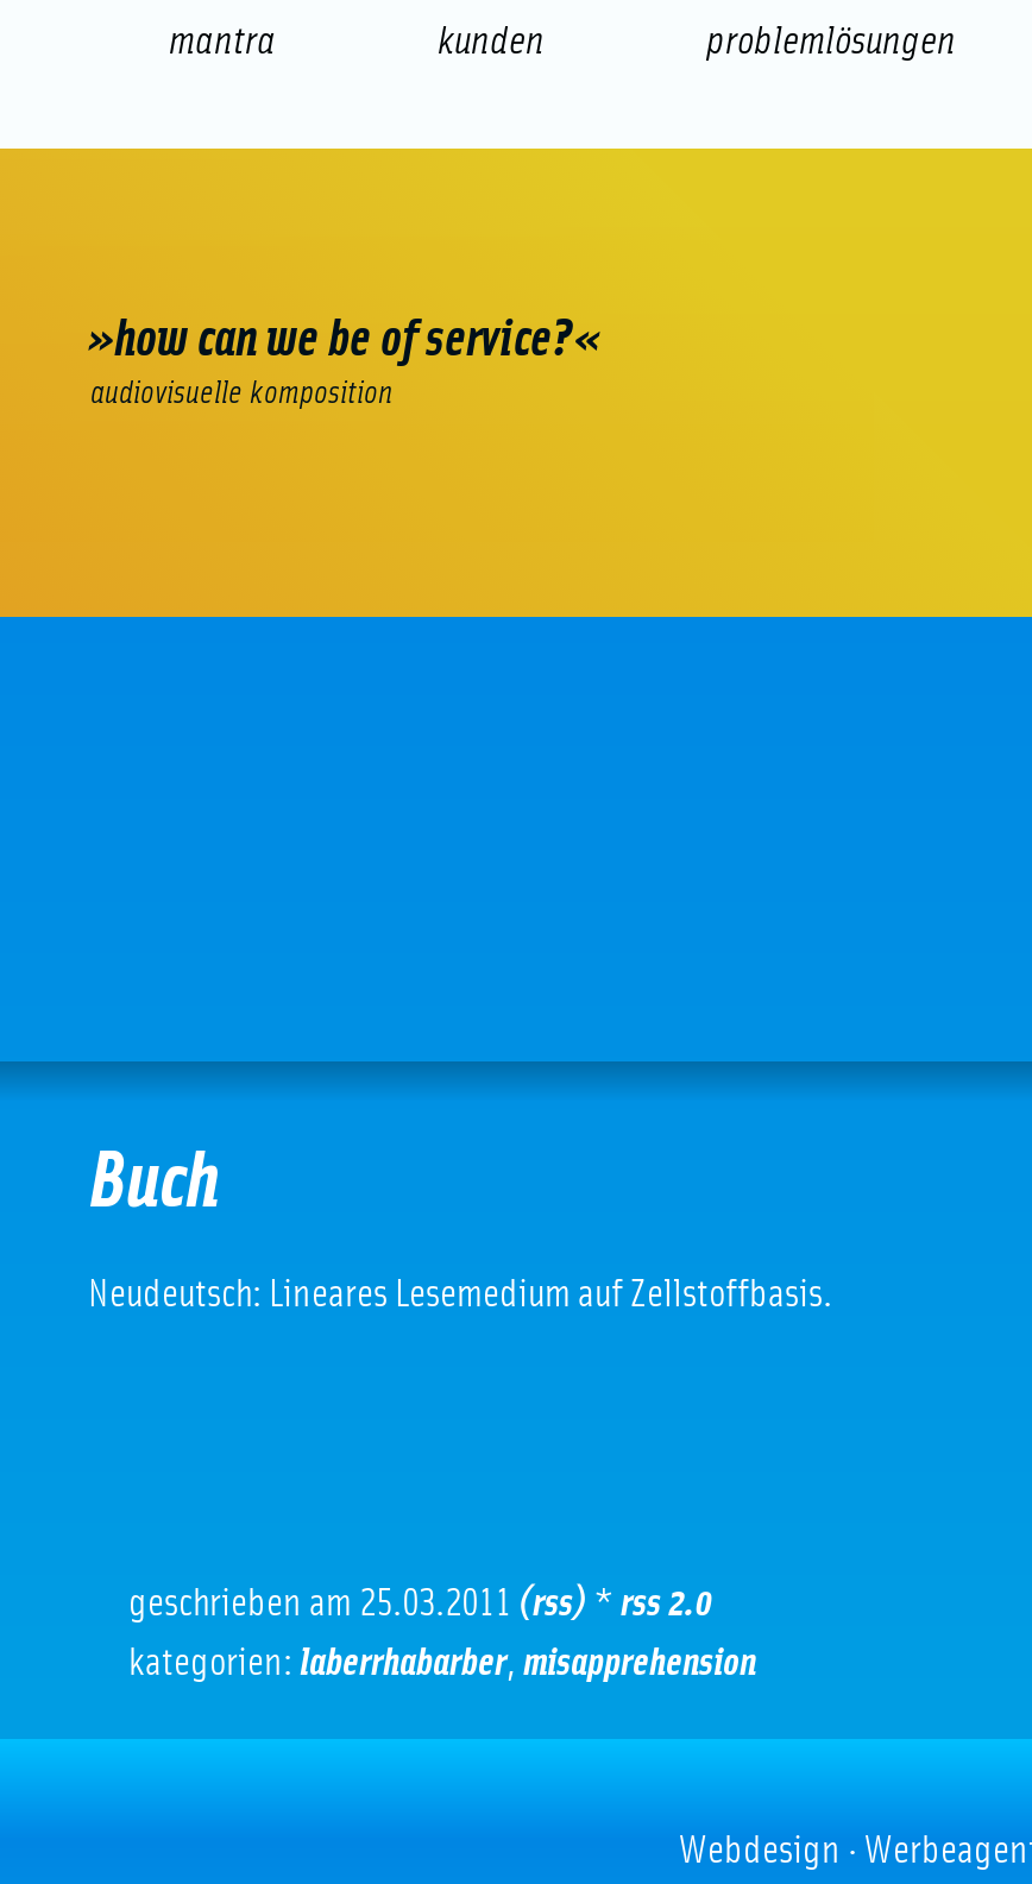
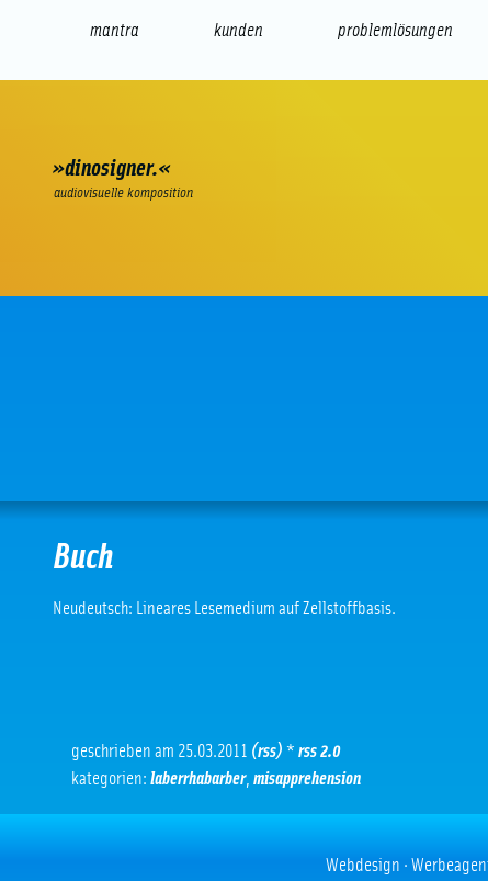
[88,311,599,364] »how can we be of service?« -> [53,155,170,179] »dinosigner.«

